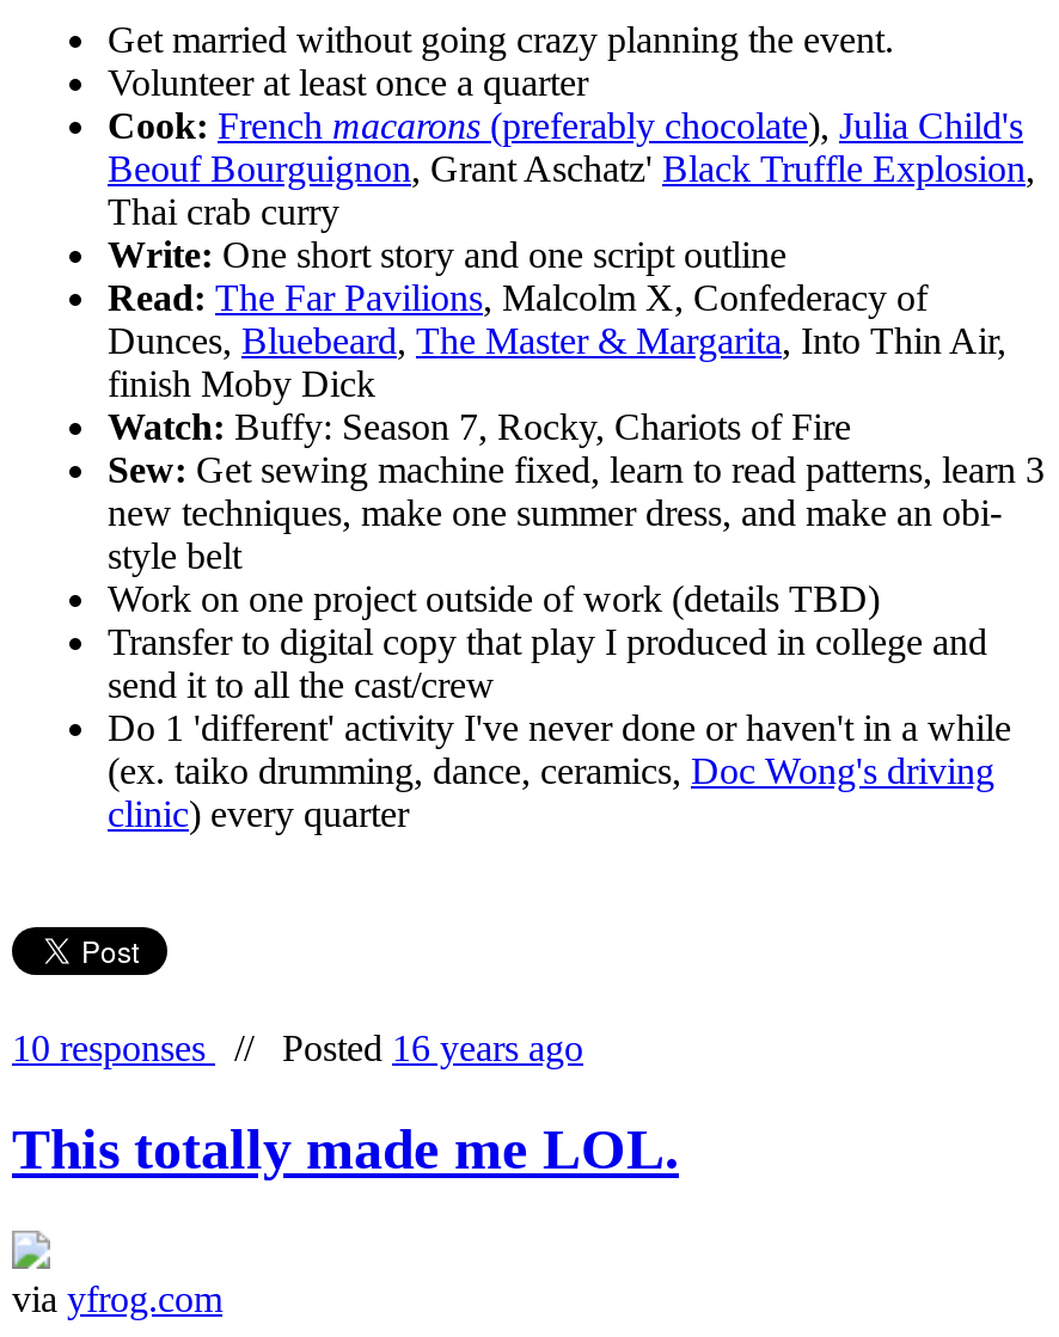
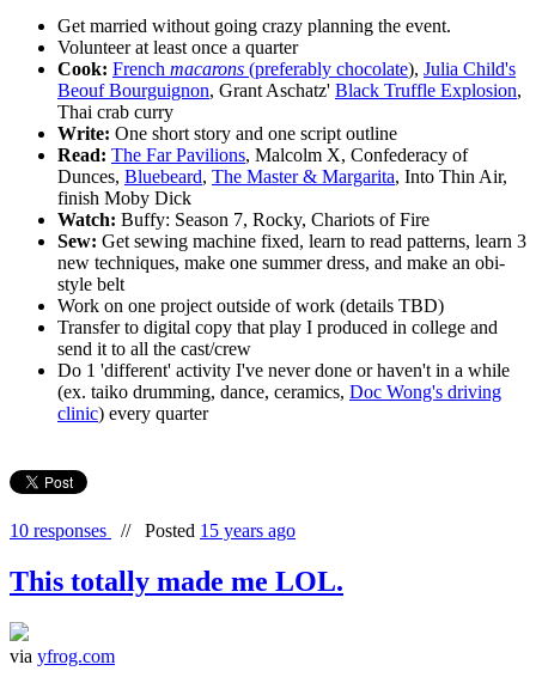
[12,1027,583,1068] 10 responses // Posted 16 years ago -> [10,520,296,541] 10 responses // Posted 15 years ago

